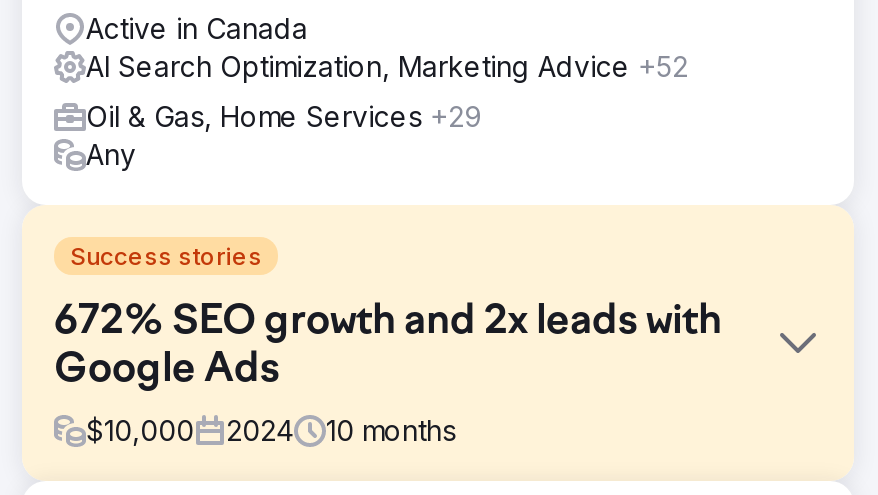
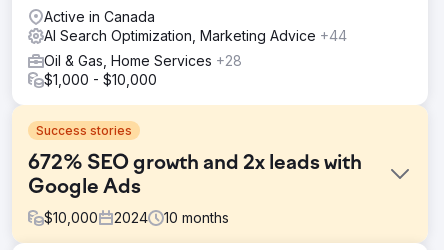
[86,49,688,83] AI Search Optimization, Marketing Advice +52 -> [44,27,347,44] AI Search Optimization, Marketing Advice +44
[86,99,482,171] Oil & Gas, Home Services +29 | Any -> [44,52,242,88] Oil & Gas, Home Services +28 | $1,000 - $10,000

